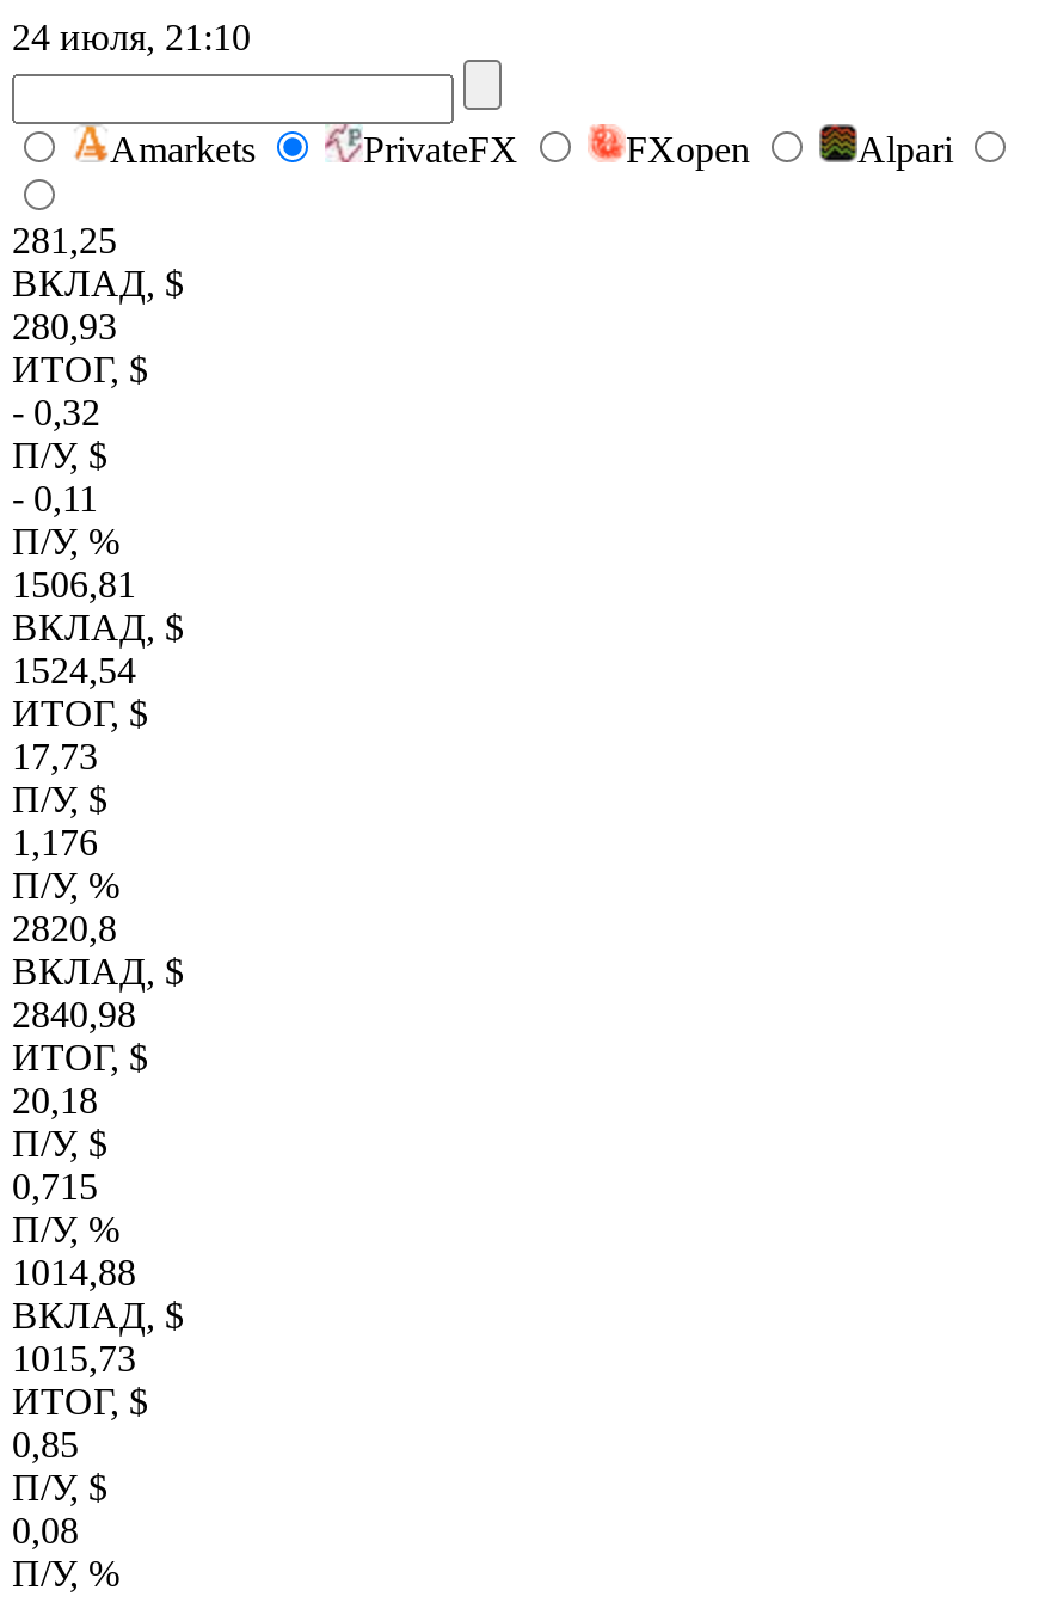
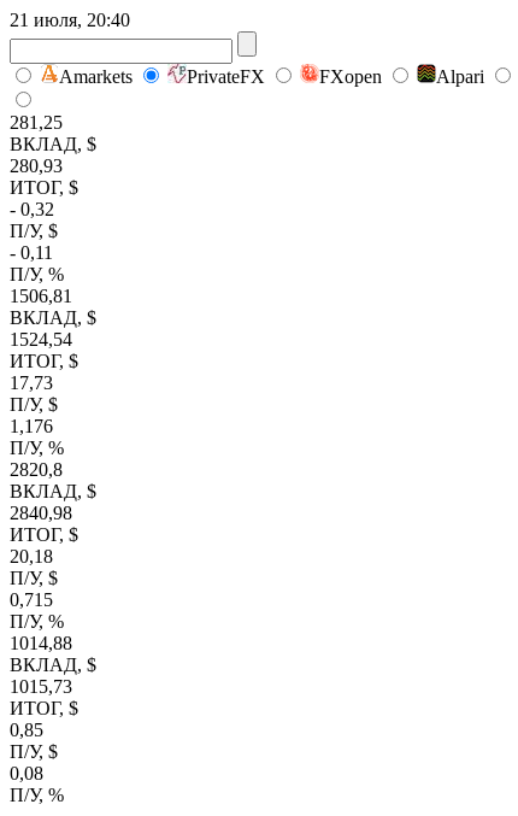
[12,17,251,57] 24 июля, 21:10 -> [10,10,130,30] 21 июля, 20:40

